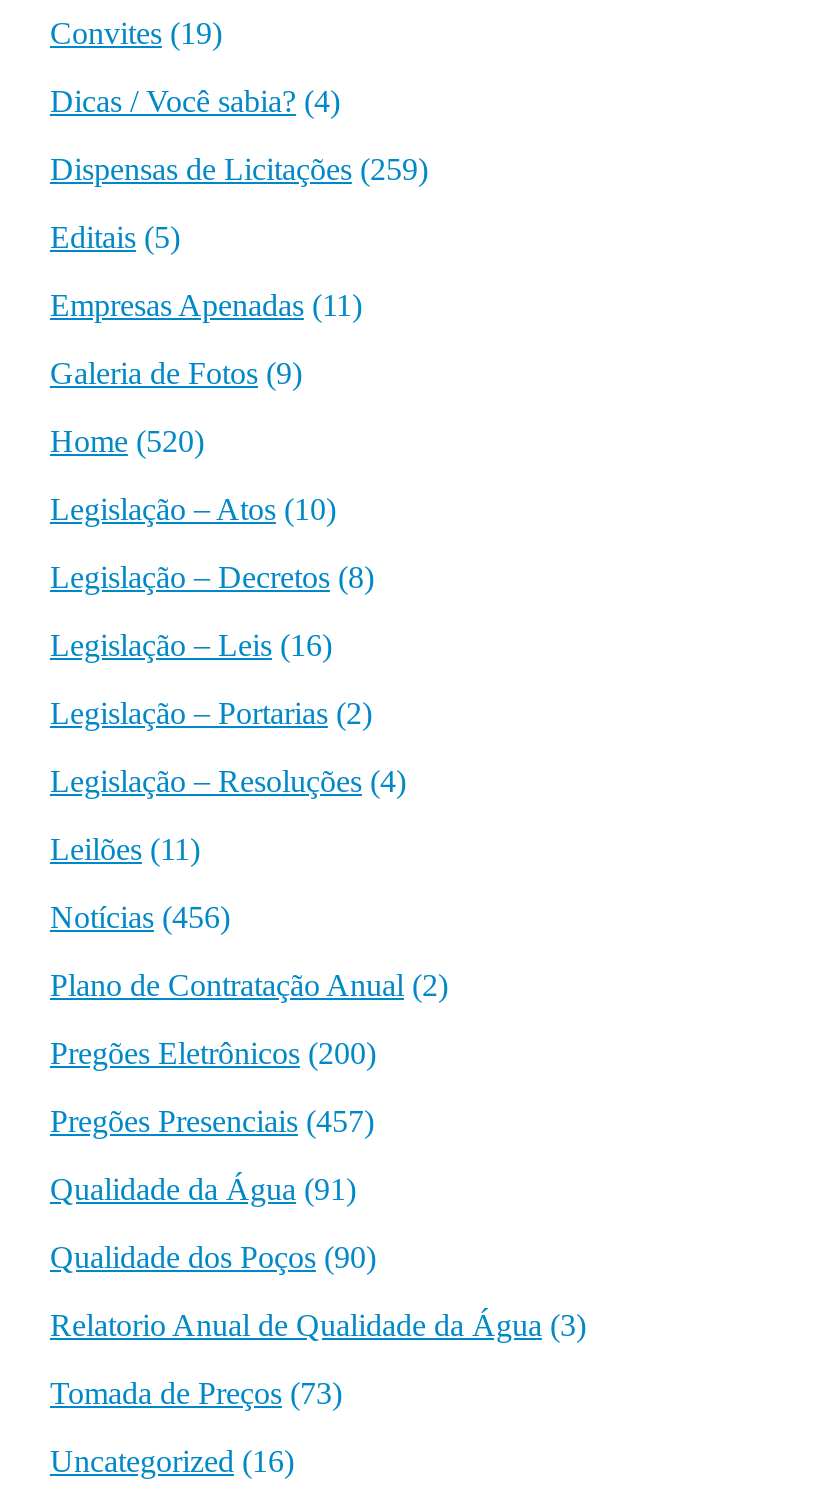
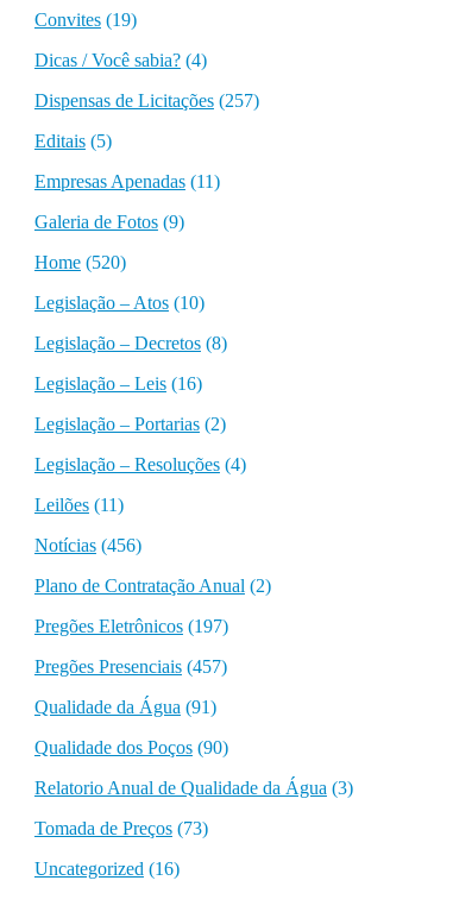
[50,152,428,186] Dispensas de Licitações (259) -> [34,90,259,111] Dispensas de Licitações (257)
[50,1036,376,1070] Pregões Eletrônicos (200) -> [34,616,228,636] Pregões Eletrônicos (197)

